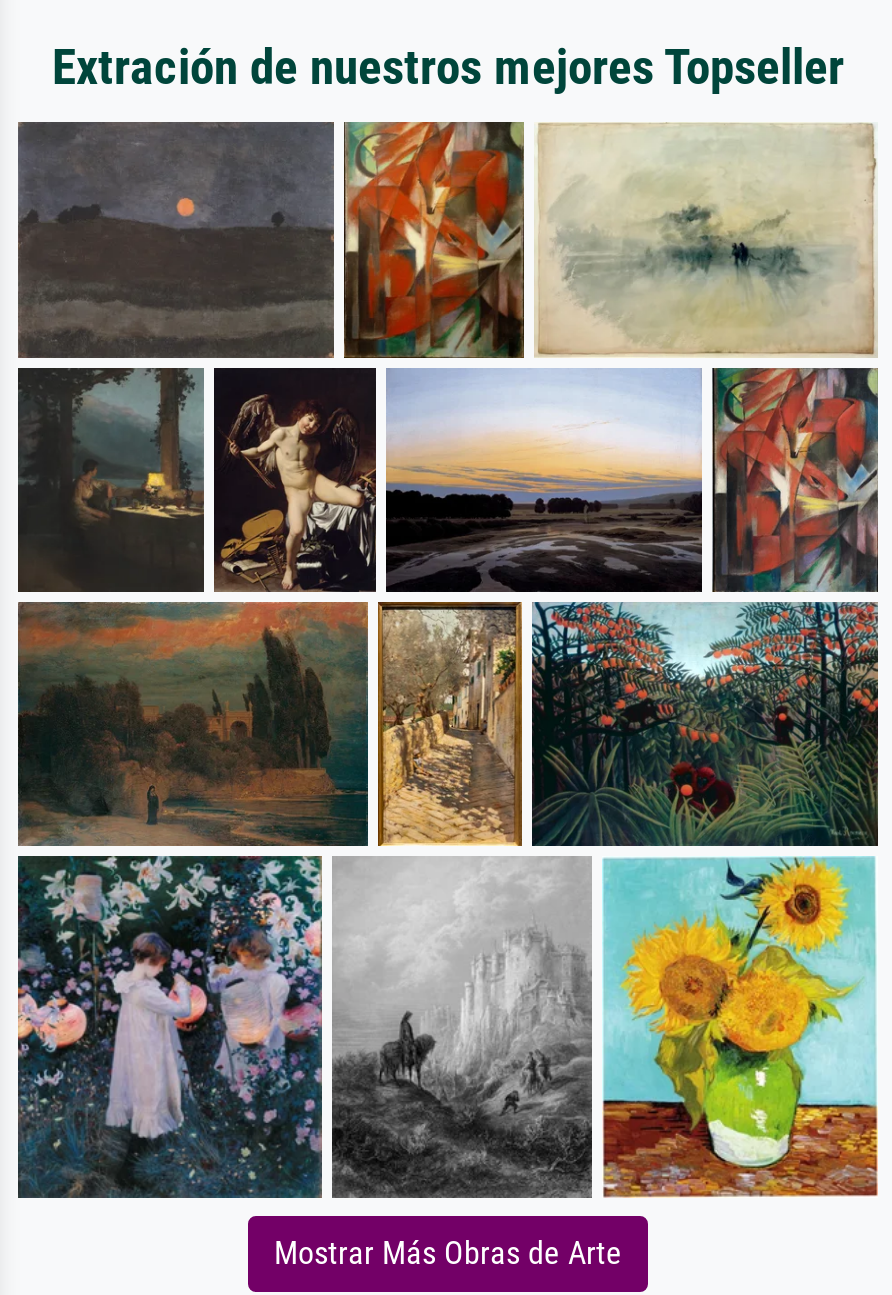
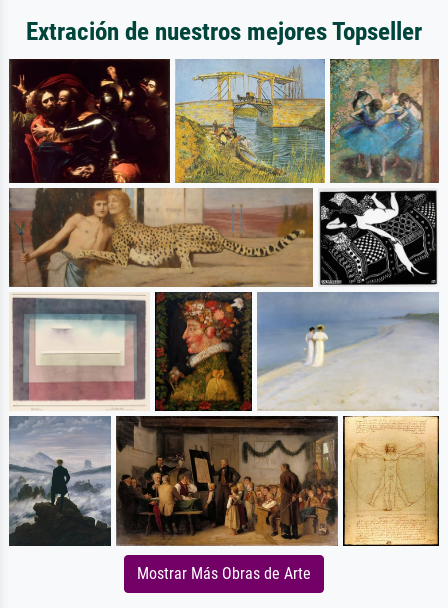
[16,120,880,1200] [image] -> [9,58,440,547] [image]

